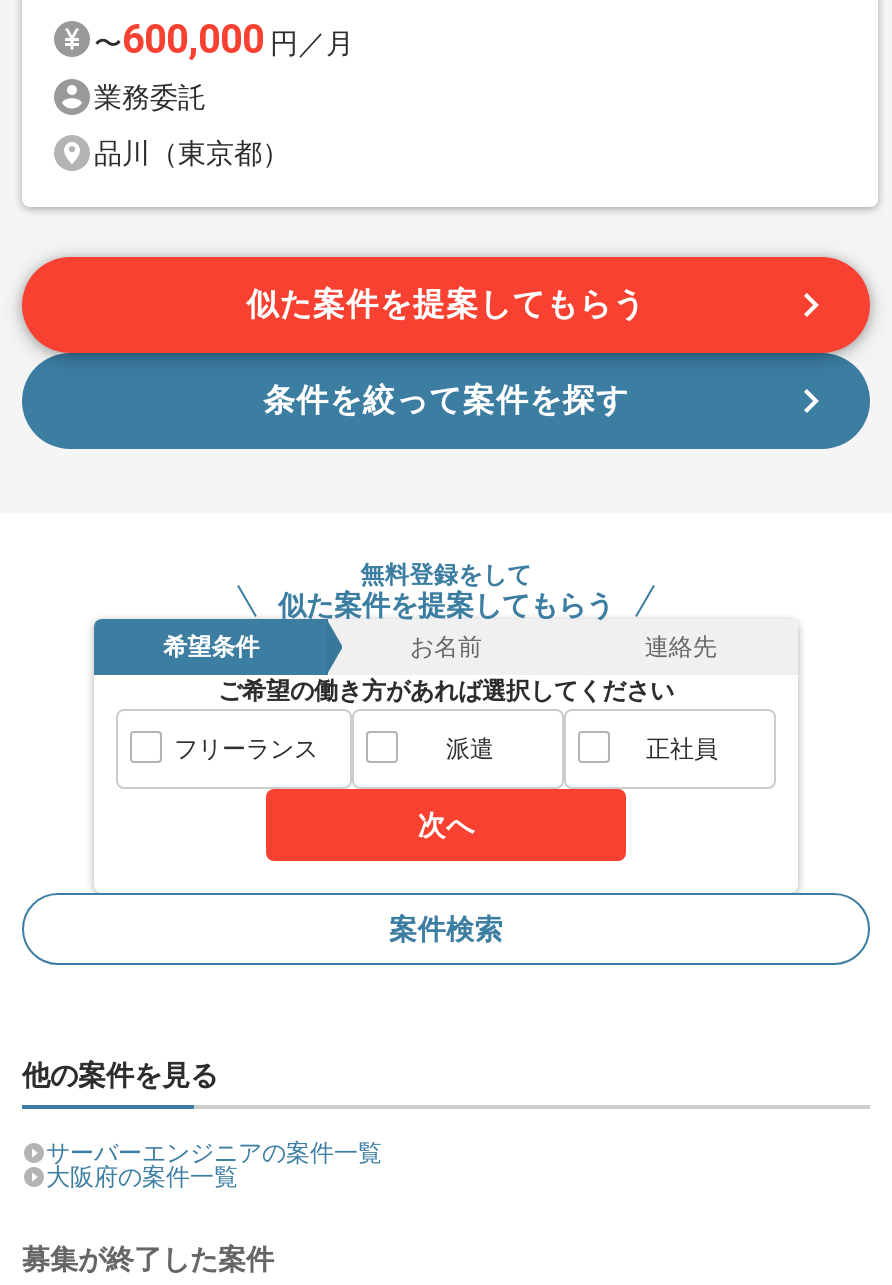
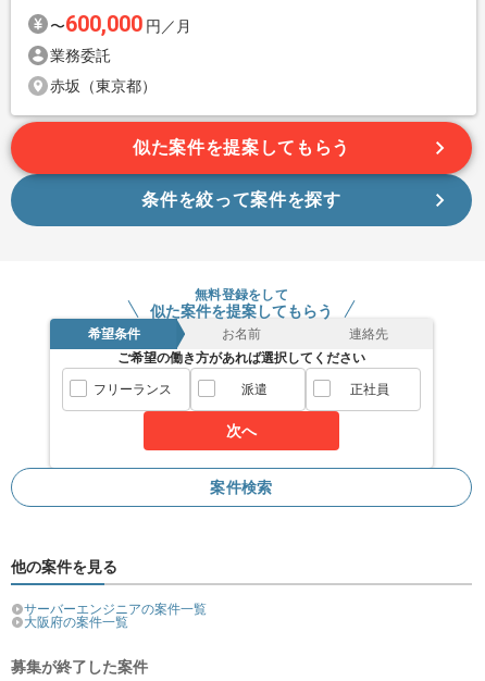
[94,137,290,169] 品川（東京都） -> [50,77,157,95] 赤坂（東京都）

